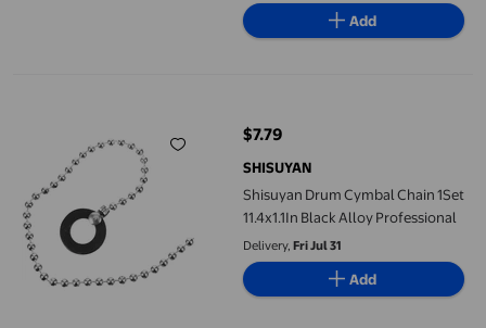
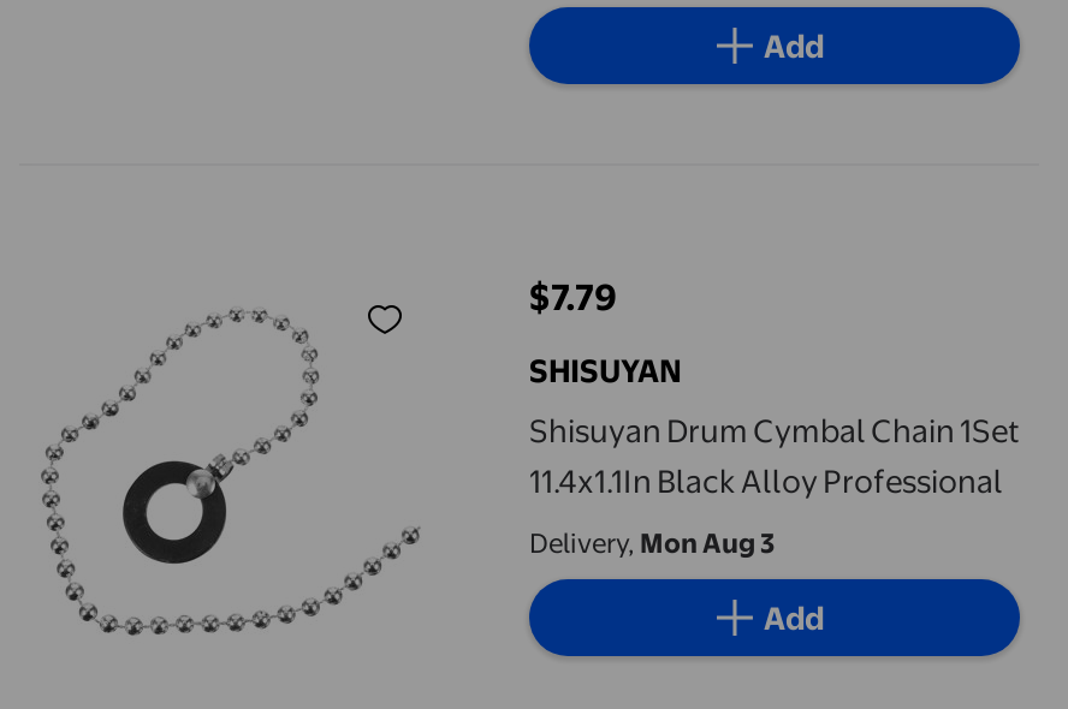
[243,238,342,253] Delivery, Fri Jul 31 -> [529,526,775,560] Delivery, Mon Aug 3

